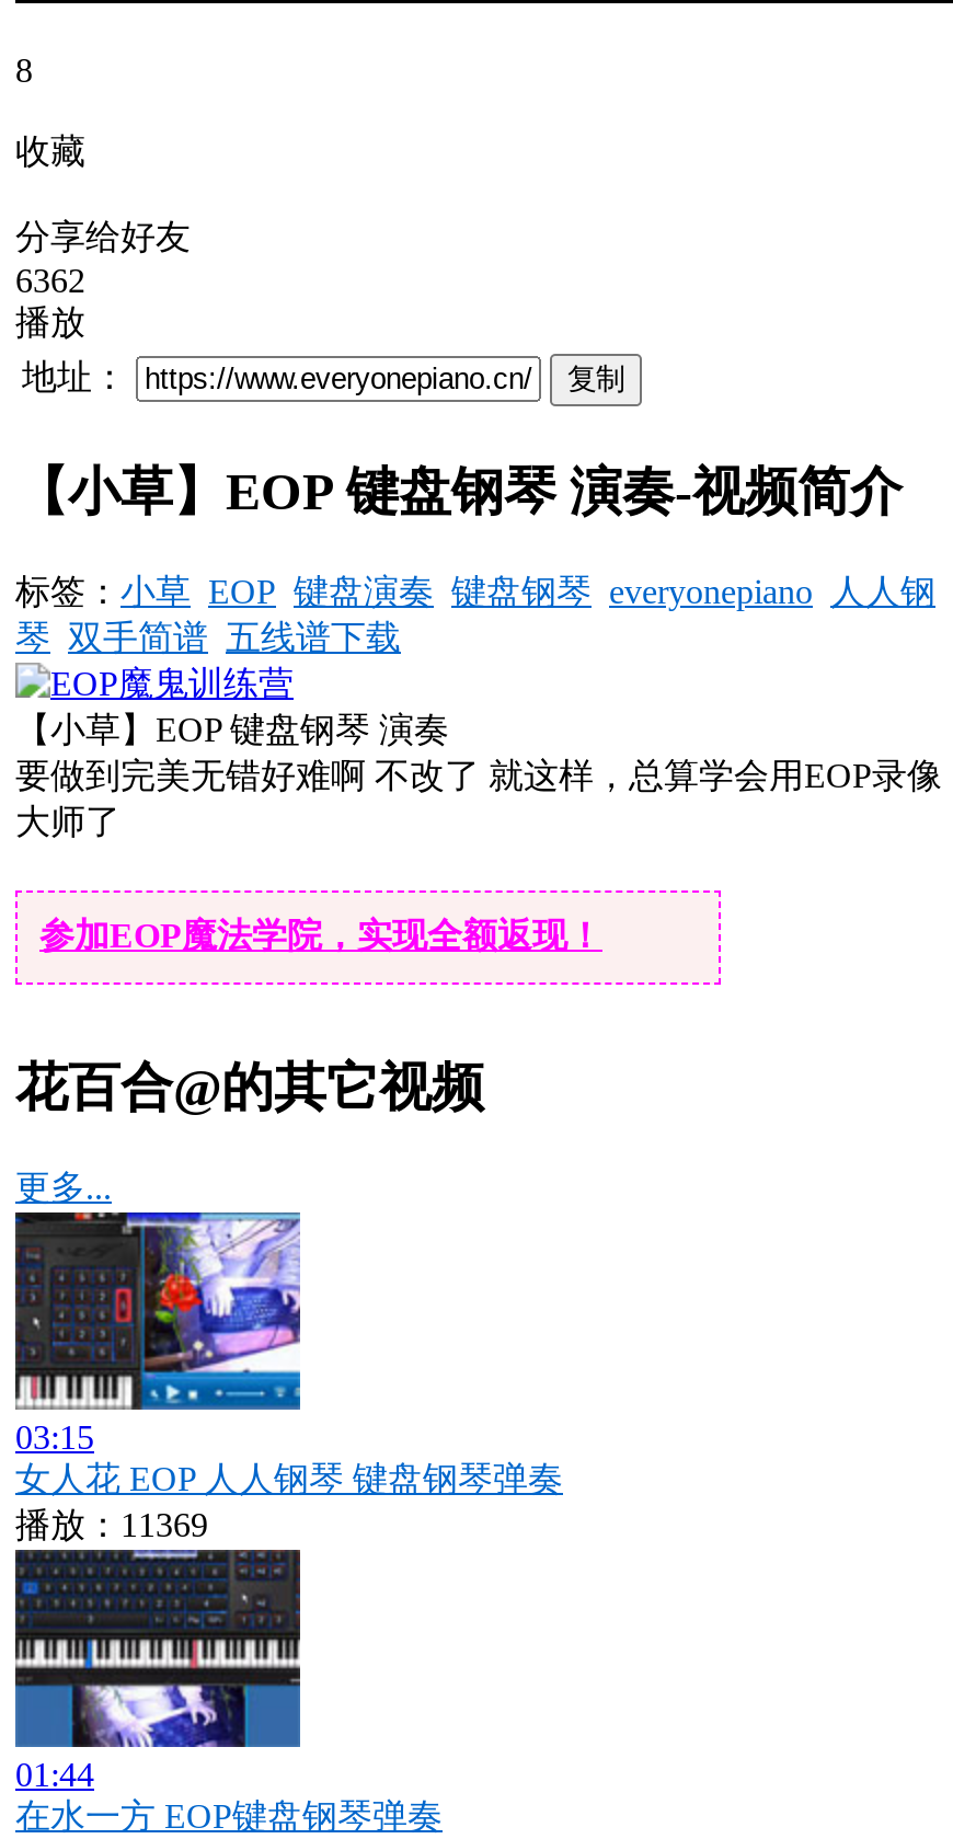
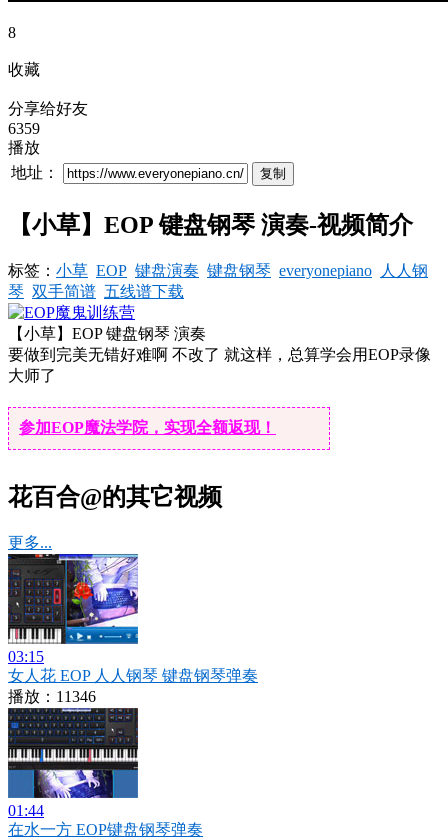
[15,262,85,299] 6362 -> [8,120,40,137] 6359
[15,1505,208,1542] 播放：11369 -> [8,687,96,704] 播放：11346

